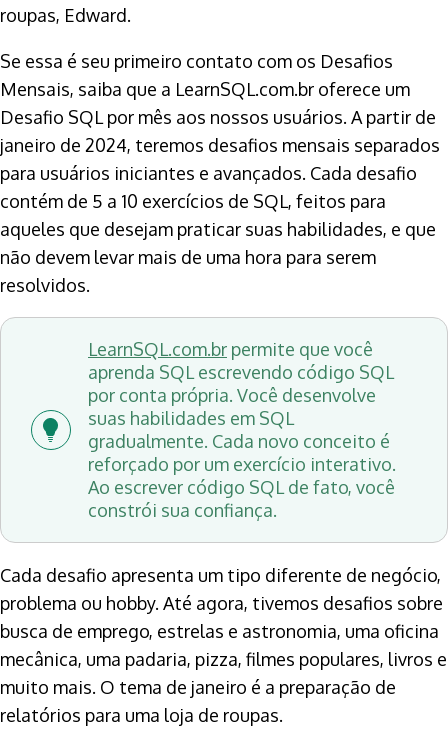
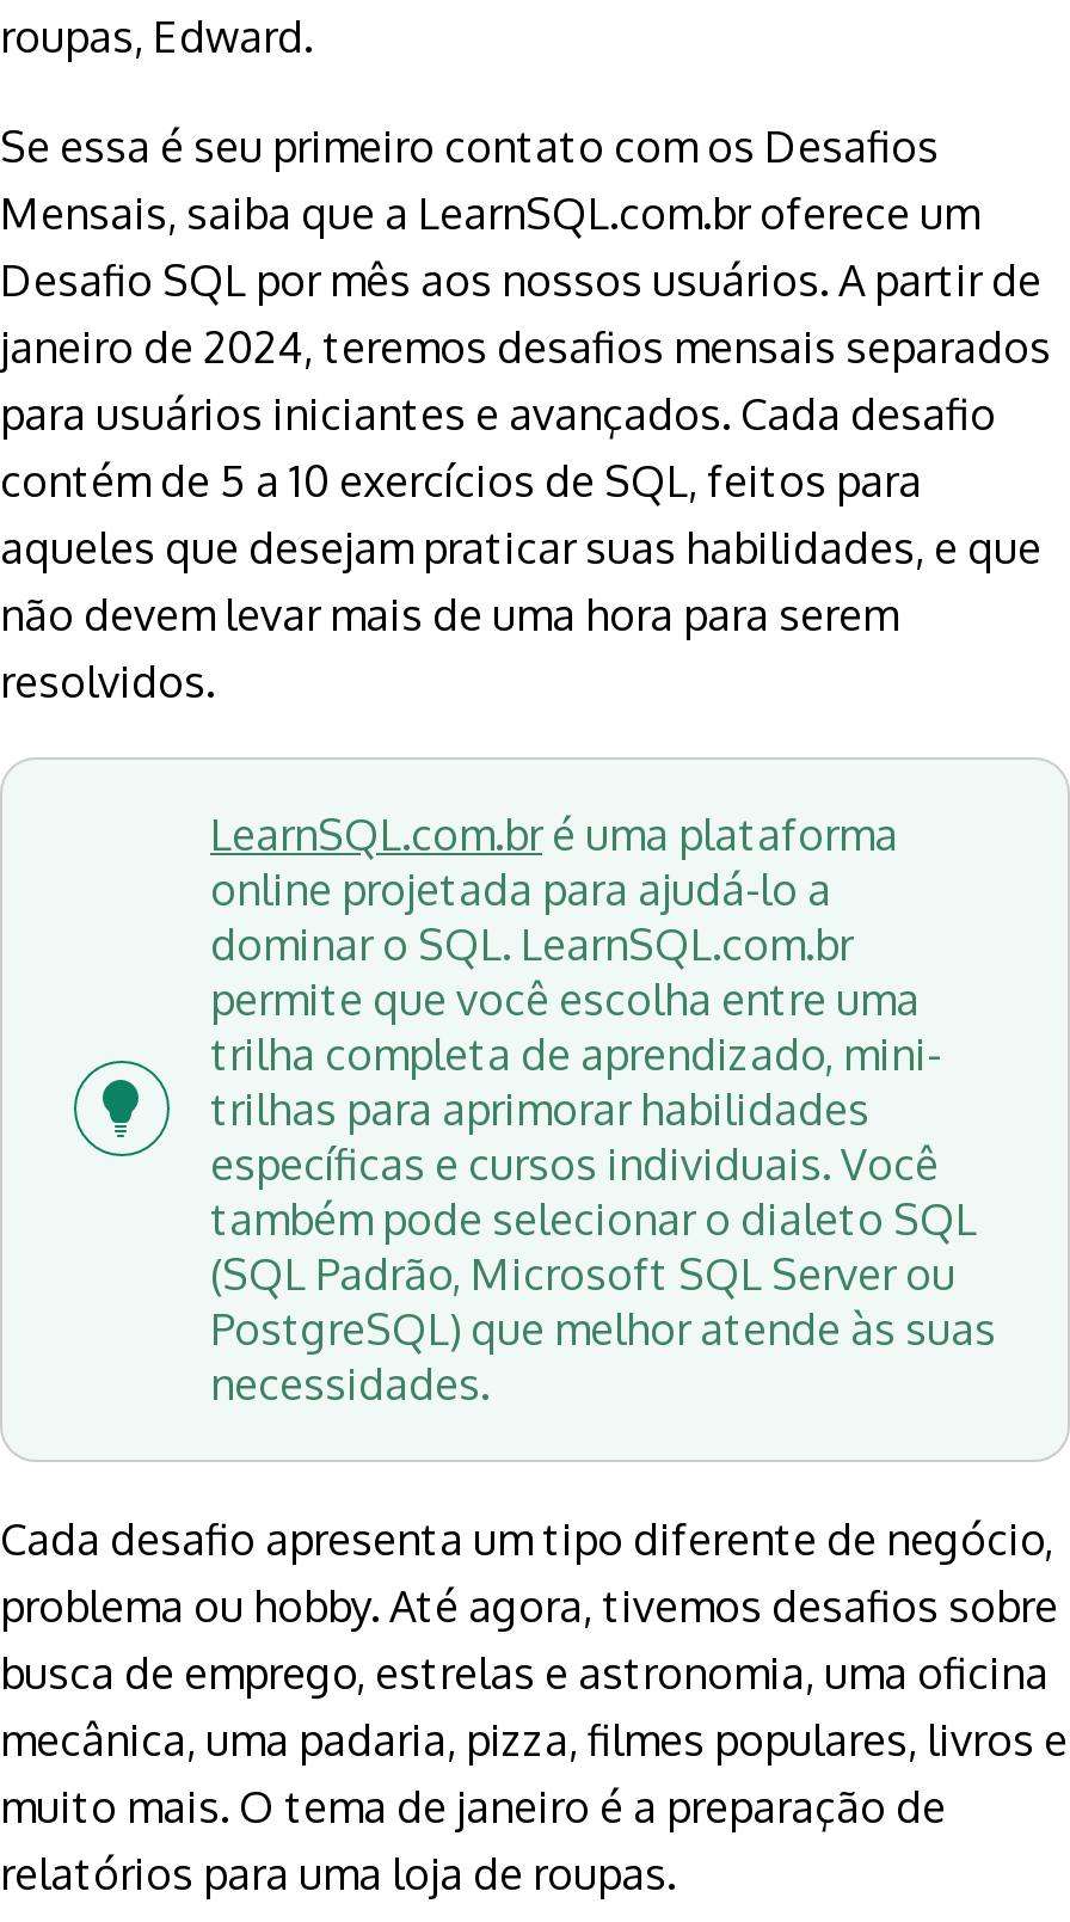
[88,337,396,520] LearnSQL.com.br permite que você | aprenda SQL escrevendo código SQL | por conta própria. Você desenvolve | suas habilidades em SQL | gradualmente. Cada novo conceito é | reforçado por um exercício interativo. | Ao escrever código SQL de fato, você | constrói sua confiança. -> [210,806,996,1408] LearnSQL.com.br é uma plataforma | online projetada para ajudá-lo a | dominar o SQL. LearnSQL.com.br | permite que você escolha entre uma | trilha completa de aprendizado, mini- | trilhas para aprimorar habilidades | específicas e cursos individuais. Você | também pode selecionar o dialeto SQL | (SQL Padrão, Microsoft SQL Server ou | PostgreSQL) que melhor atende às suas | necessidades.
moved [30,409,72,450] -> [72,1058,172,1159]: [image]

